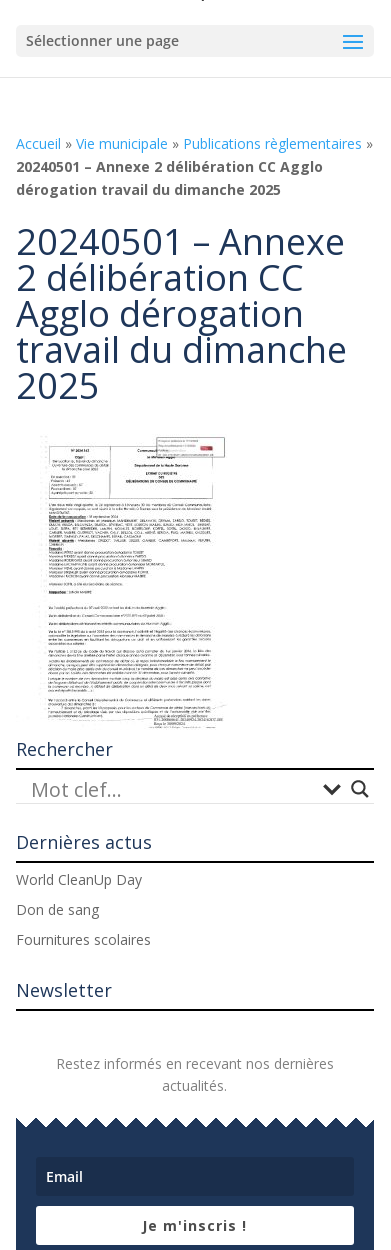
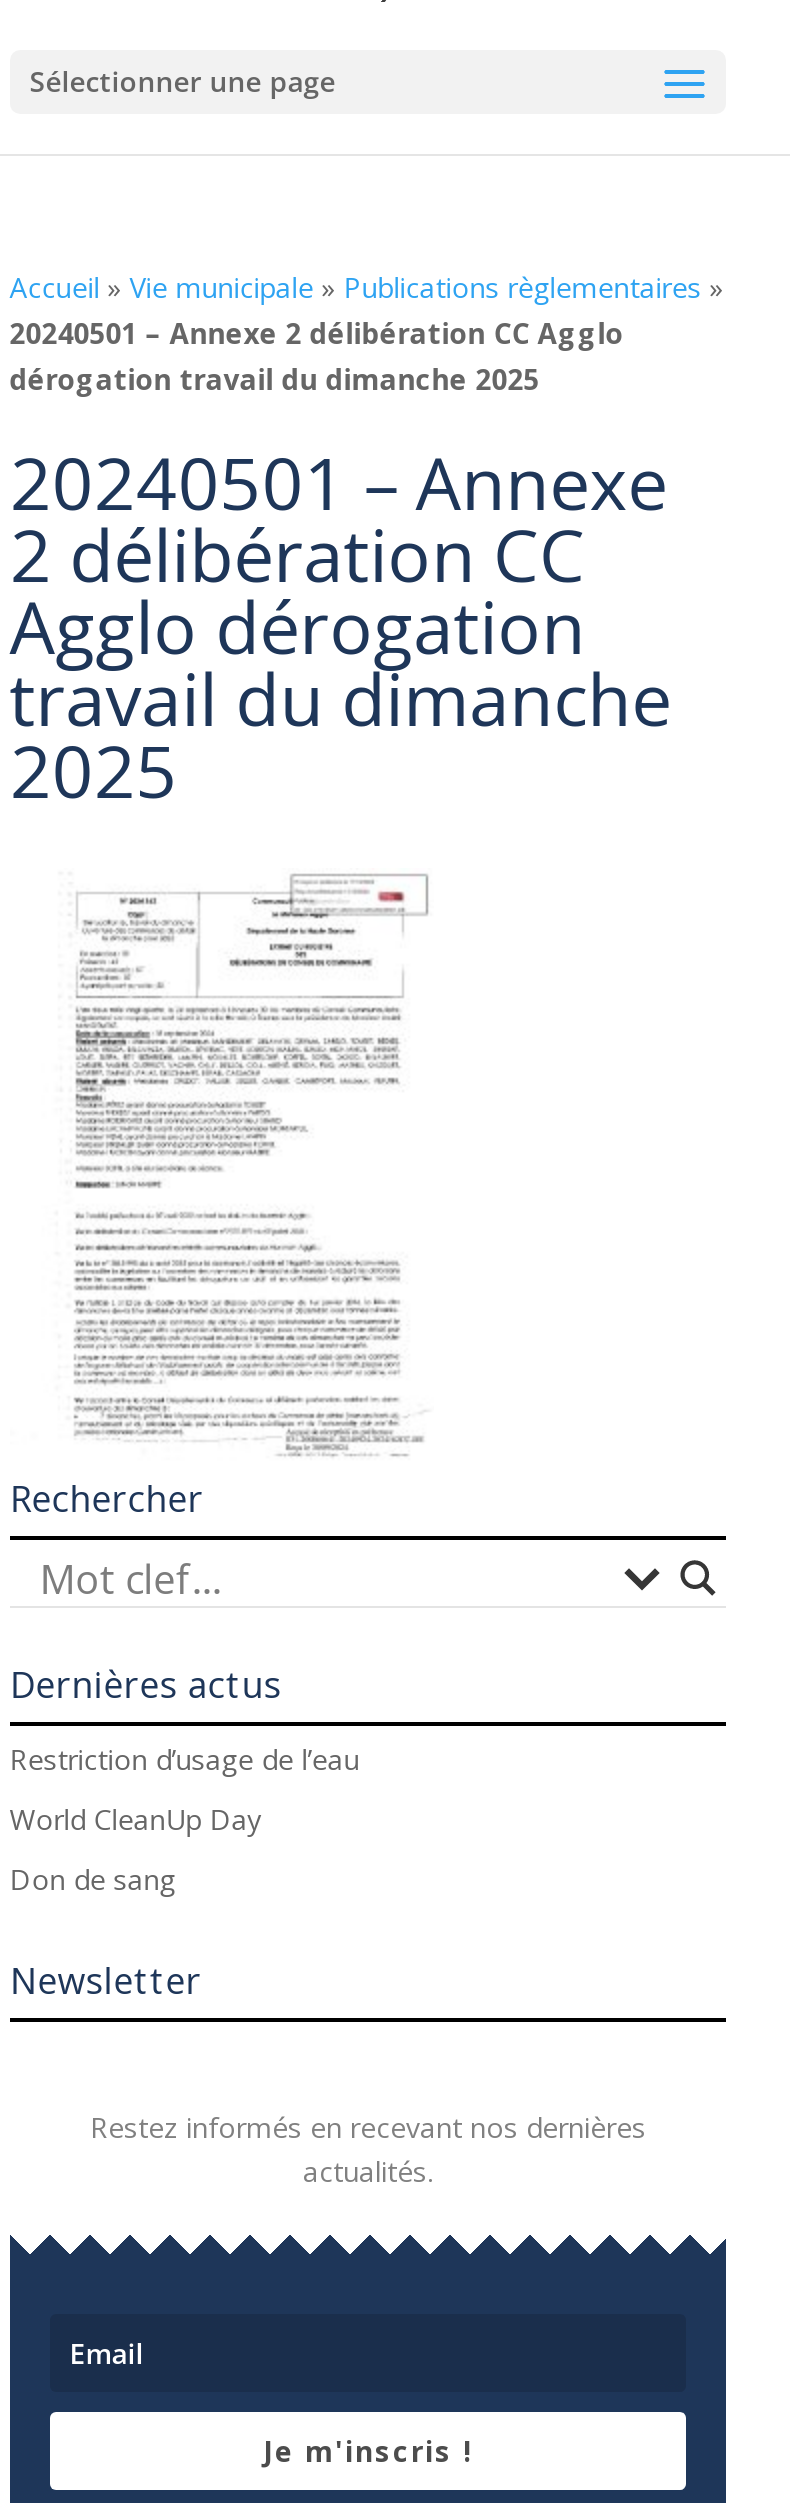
none -> [10,1740,360,1778] Restriction d’usage de l’eau
moved [16,870,142,919] -> [10,1800,262,1898]: World CleanUp Day | Don de sang
[16,930,151,949] Fournitures scolaires -> none

